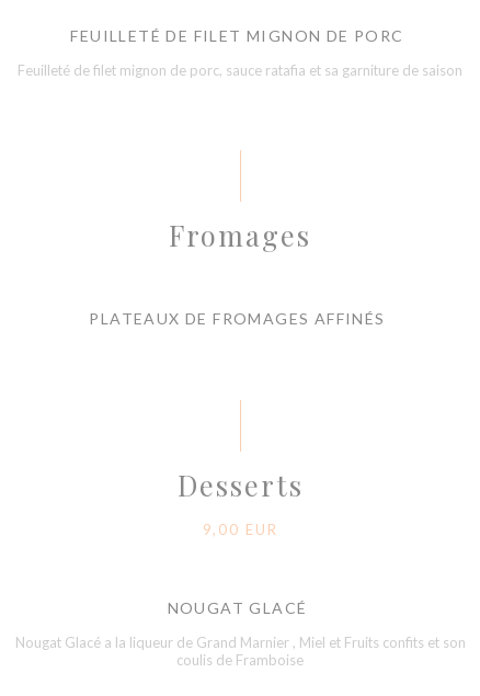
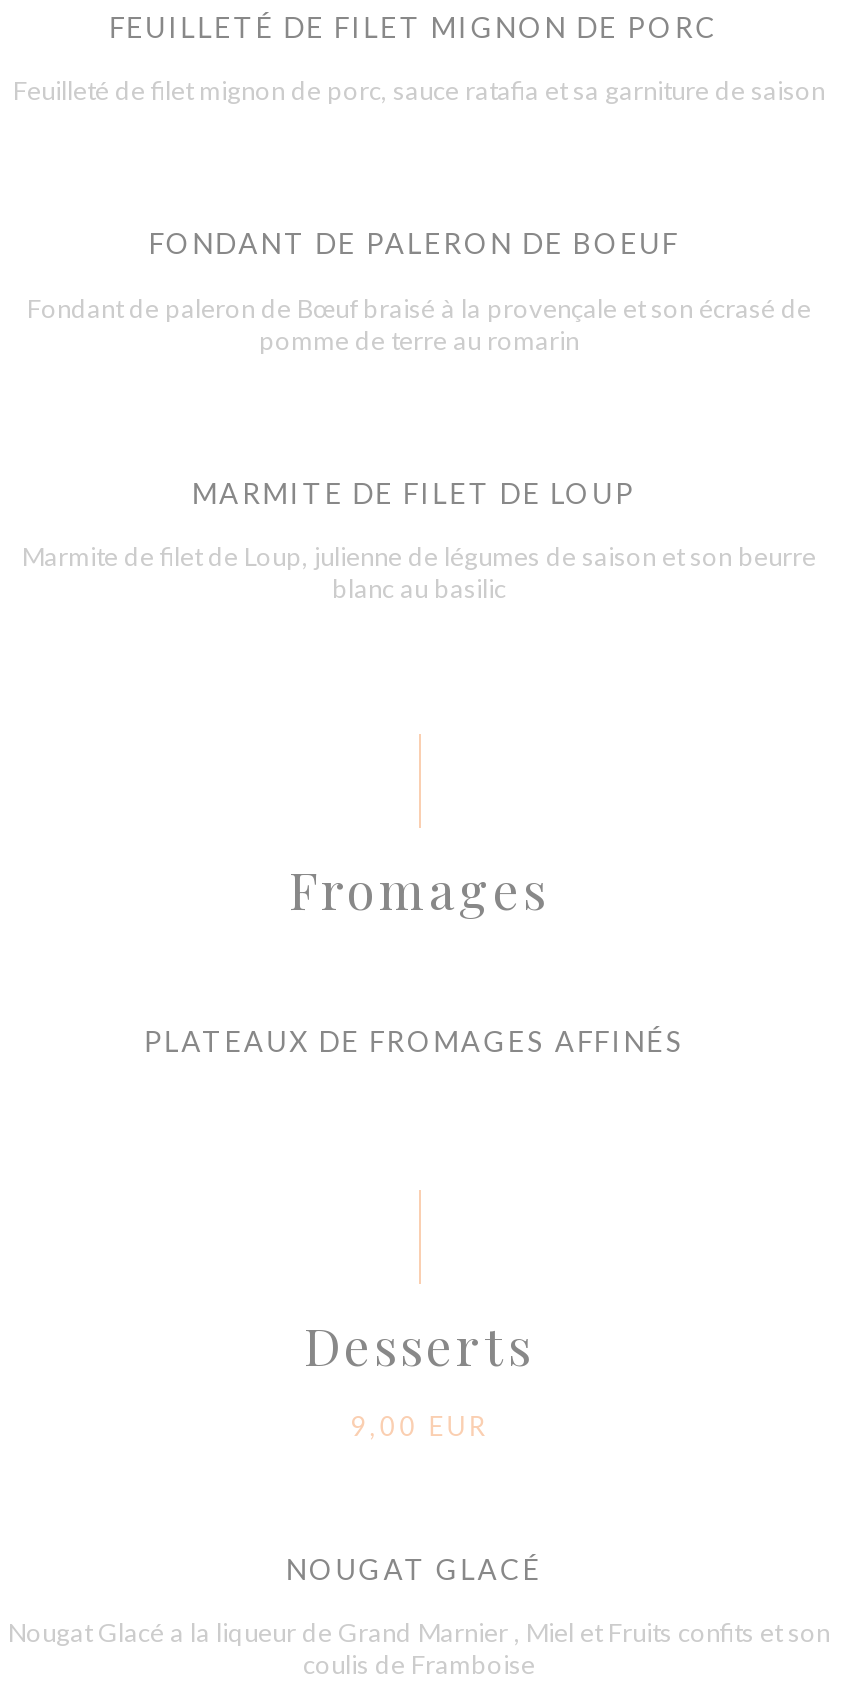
none -> [22,475,816,604] MARMITE DE FILET DE LOUP | Marmite de filet de Loup, julienne de légumes de saison et son beurre | blanc au basilic
none -> [27,226,811,355] FONDANT DE PALERON DE BOEUF | Fondant de paleron de Bœuf braisé à la provençale et son écrasé de | pomme de terre au romarin

